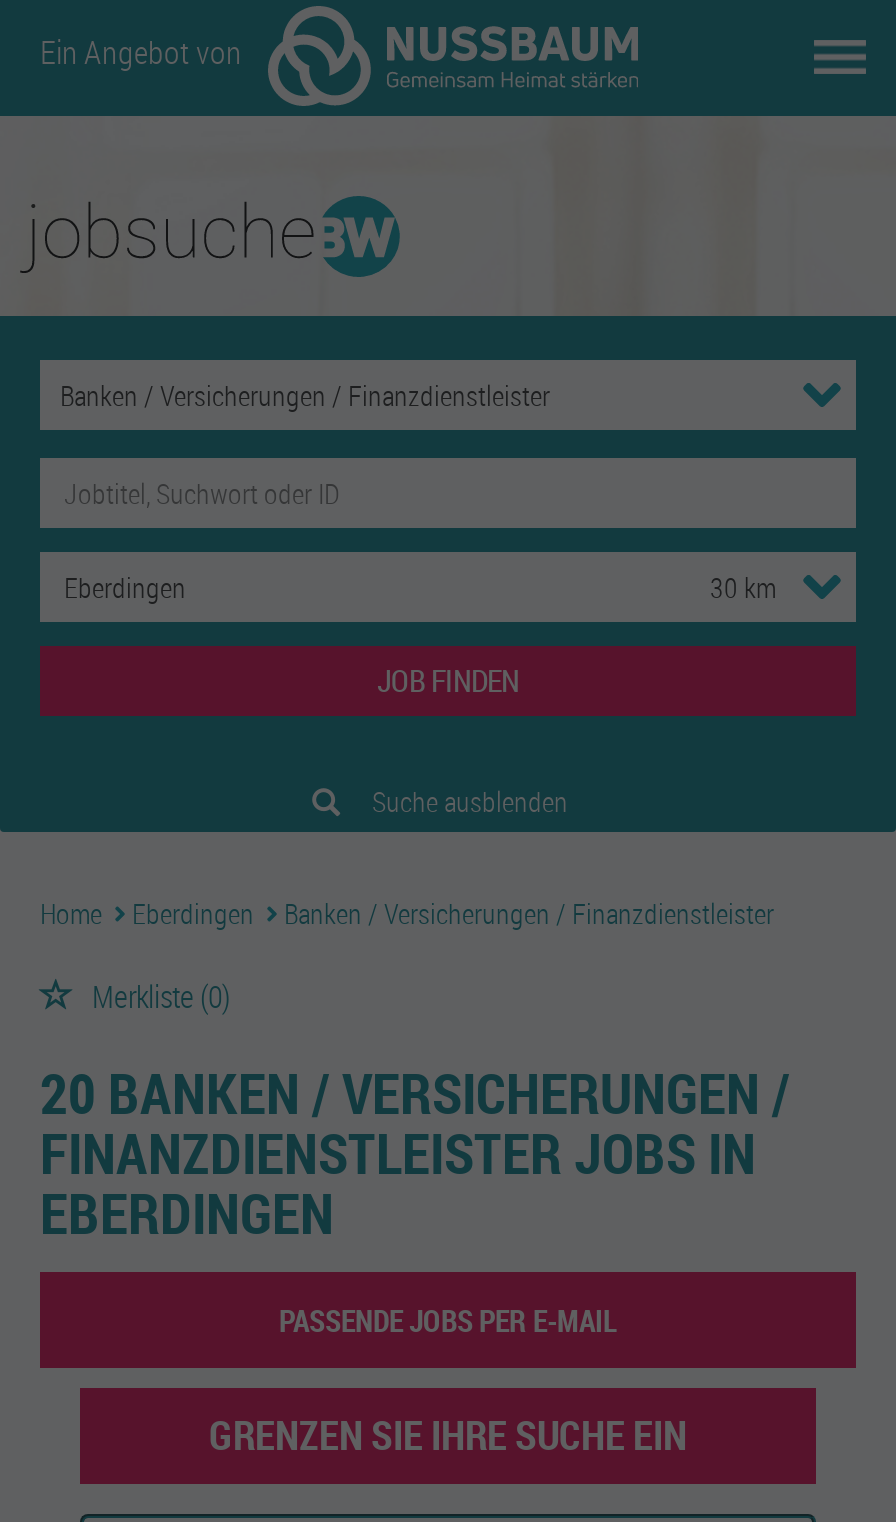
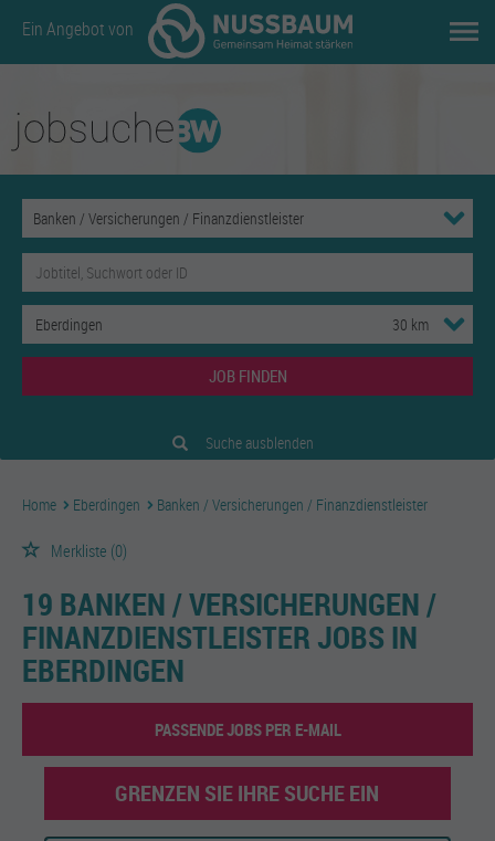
[40,1054,790,1130] 20 BANKEN / VERSICHERUNGEN / -> [22,582,436,624] 19 BANKEN / VERSICHERUNGEN /

